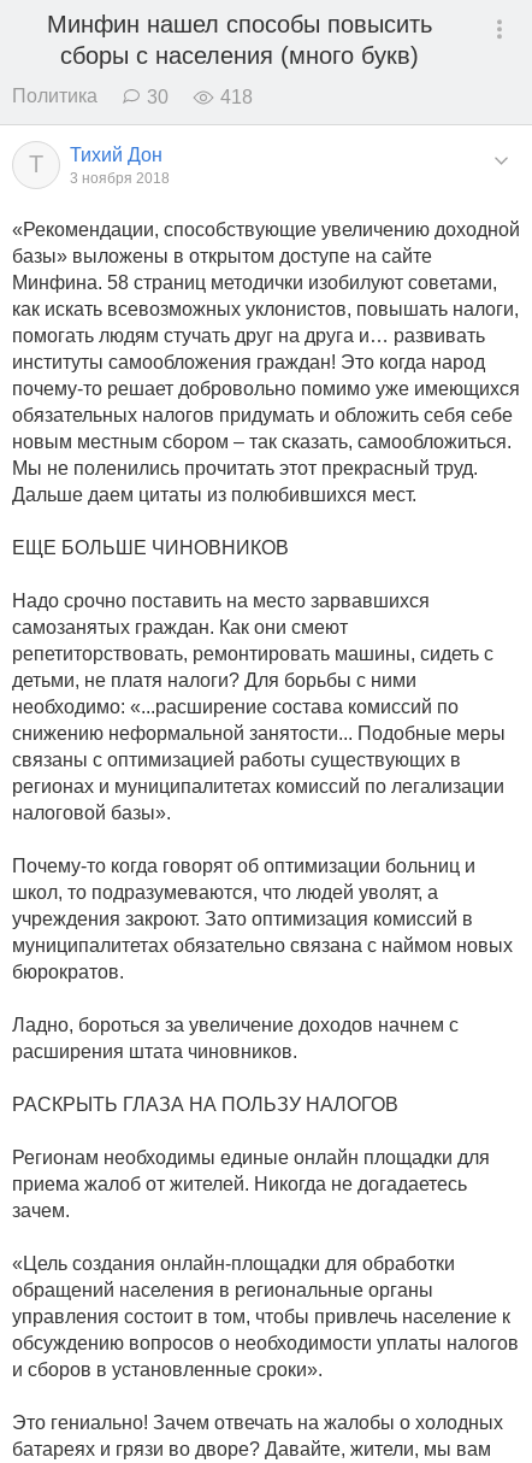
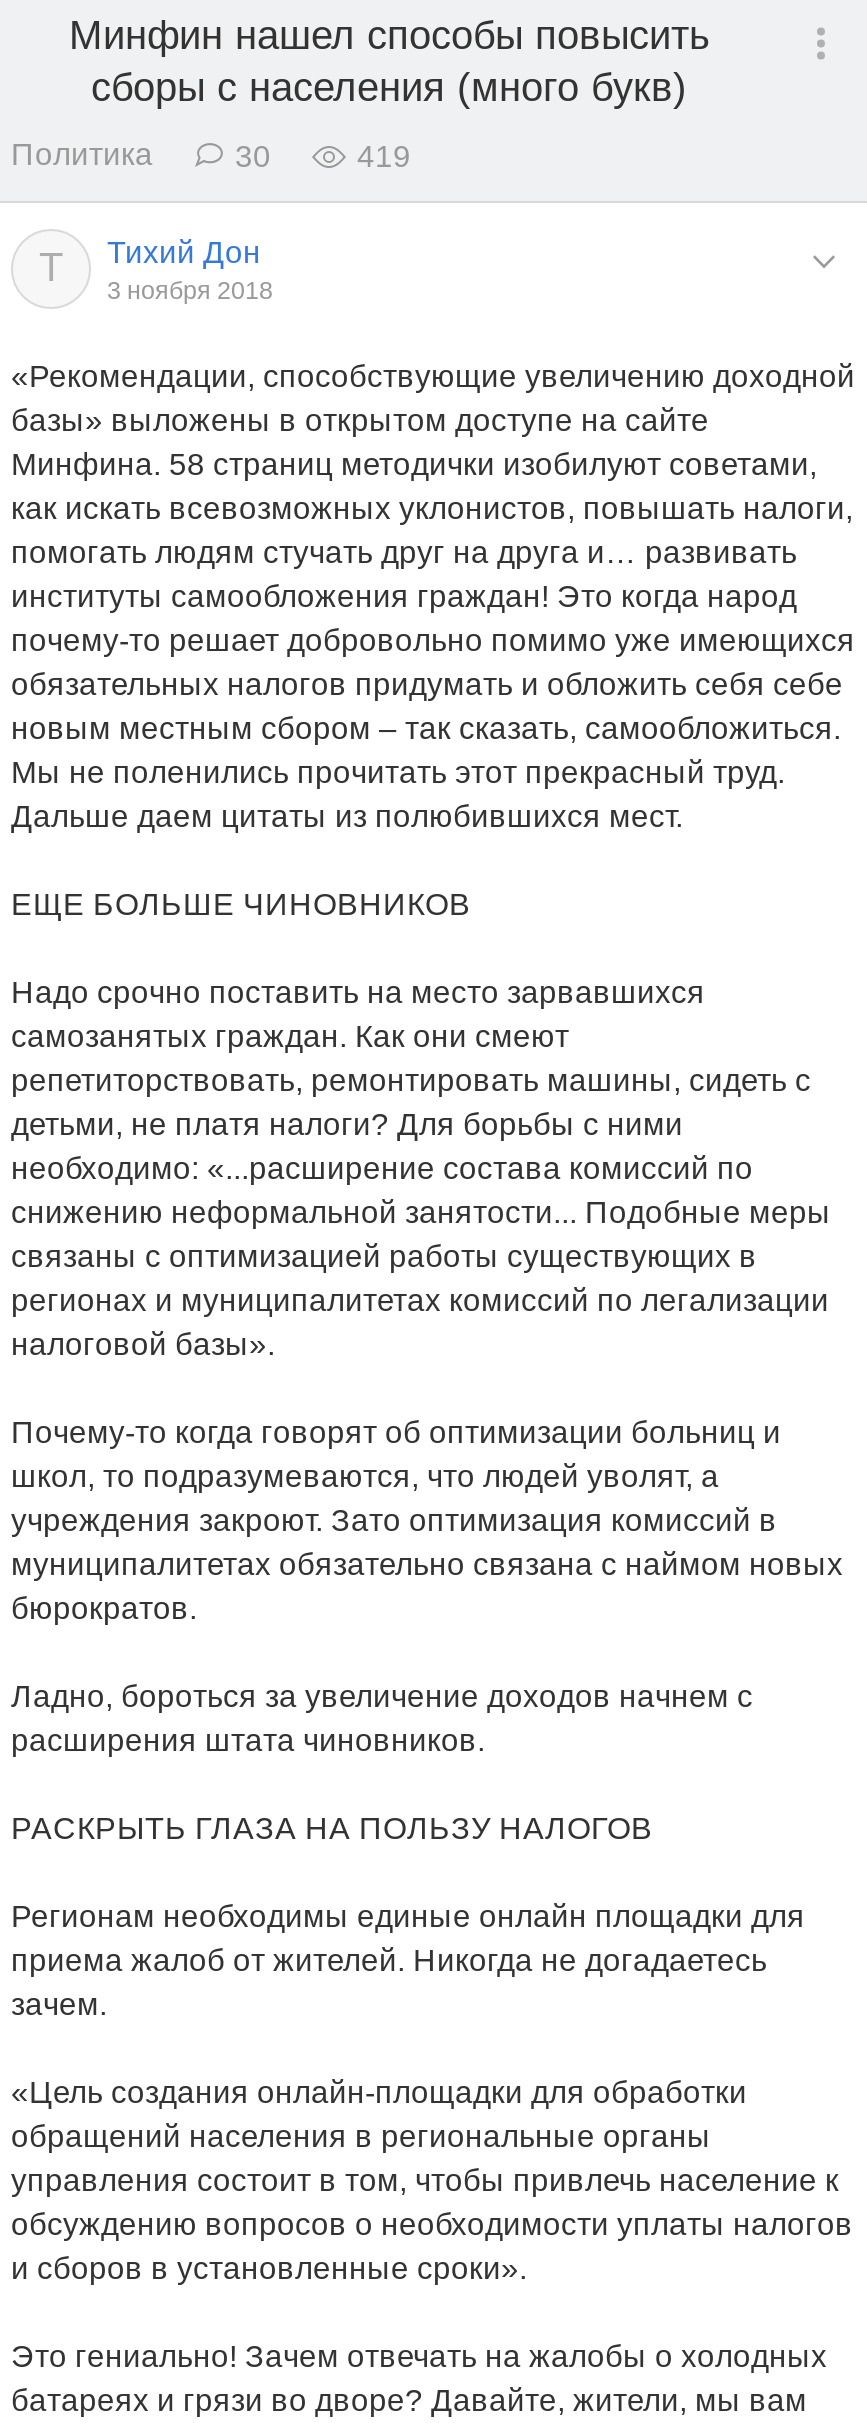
[220,87,253,107] 418 -> [357,139,411,173] 419

